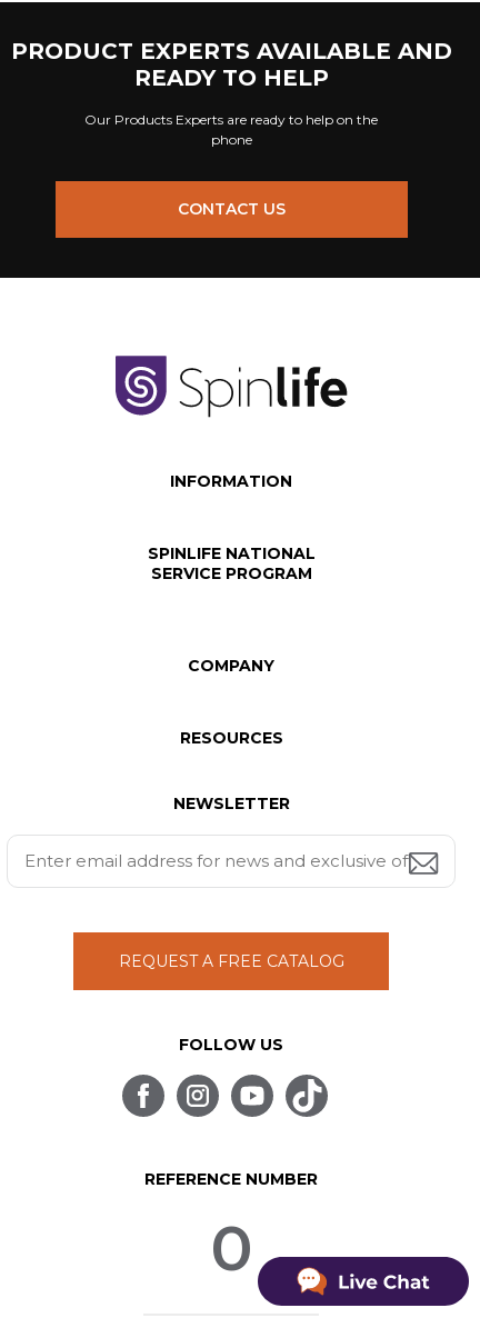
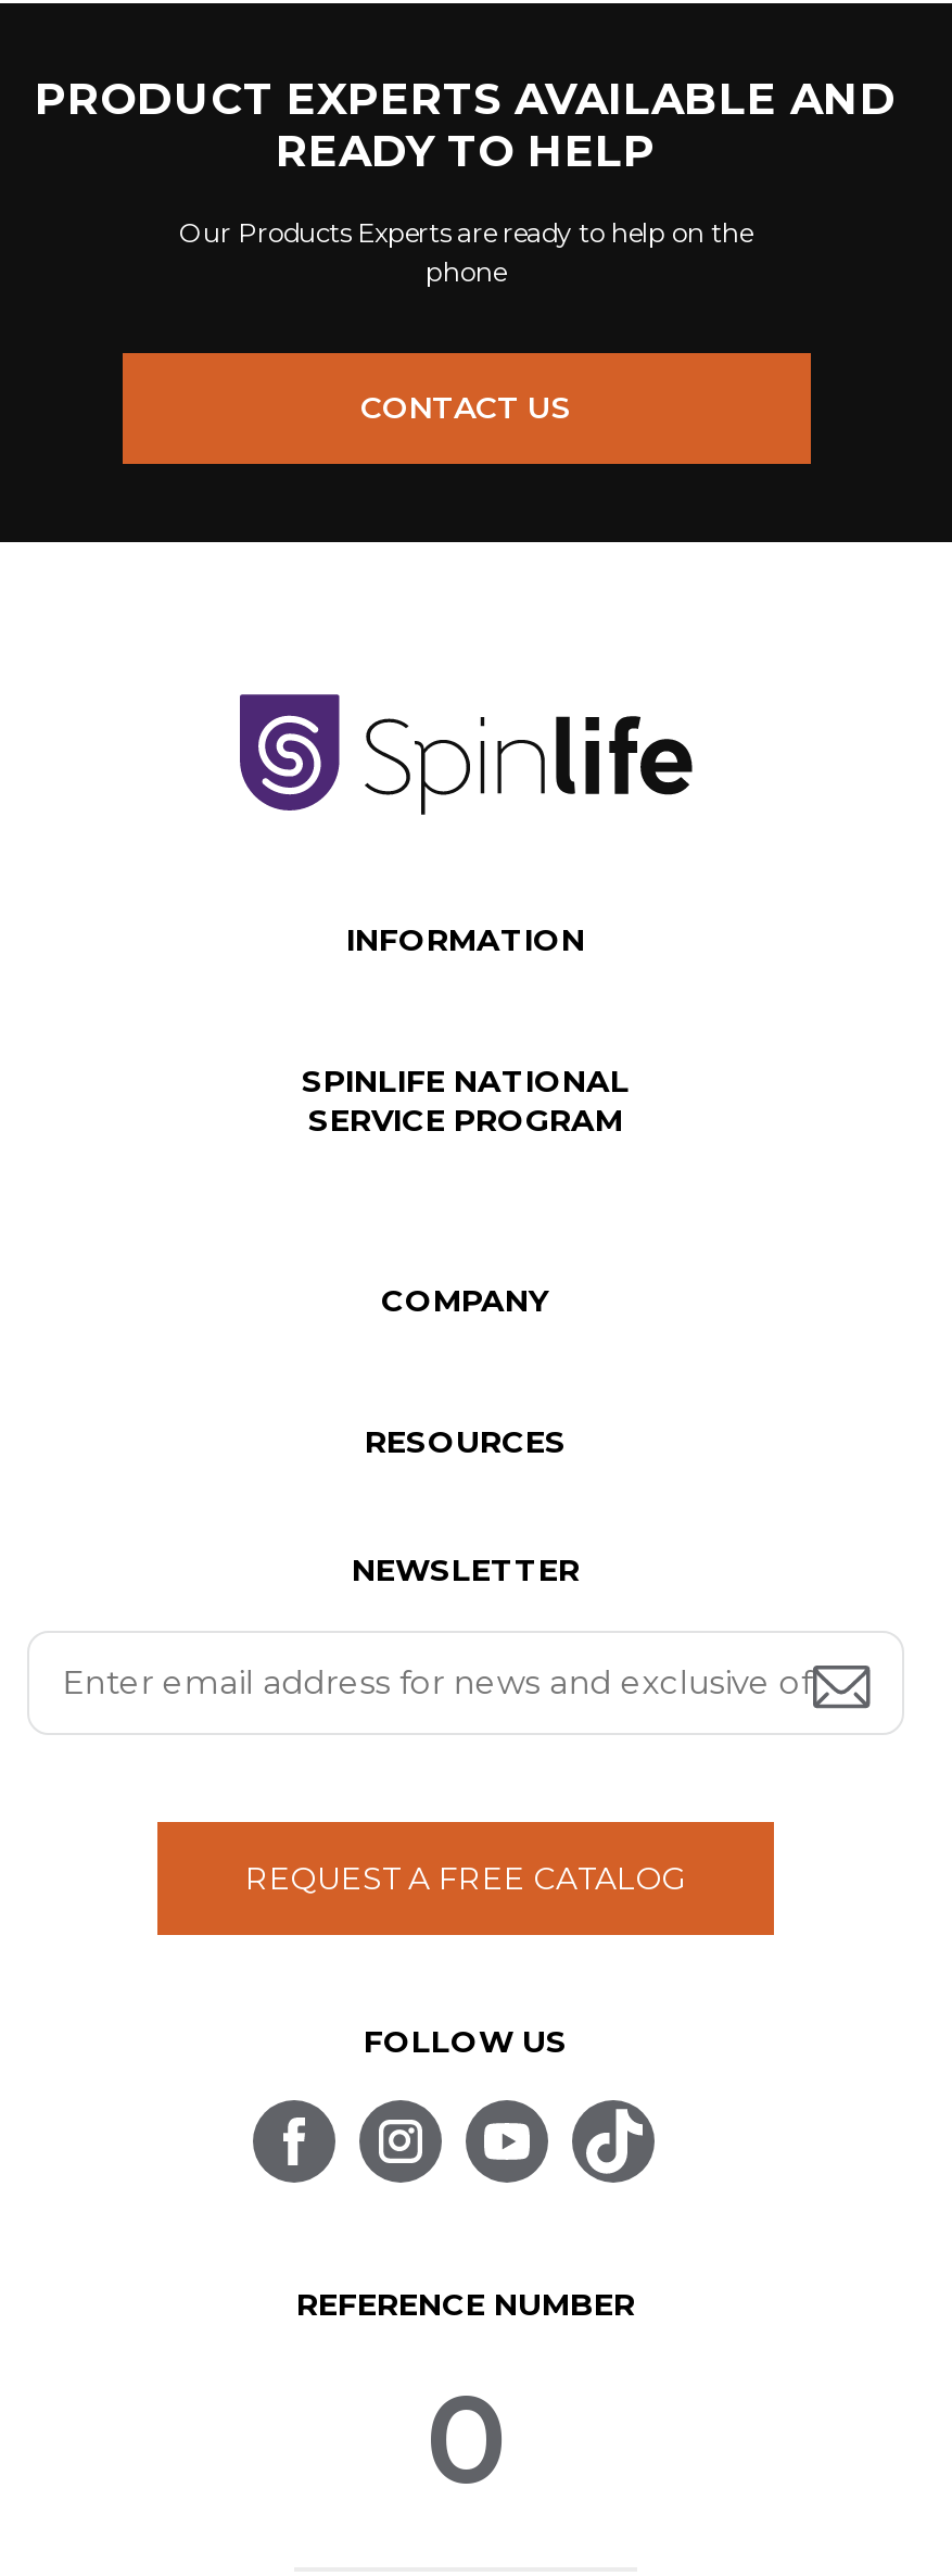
[257,1256,470,1307] [image] -> none

